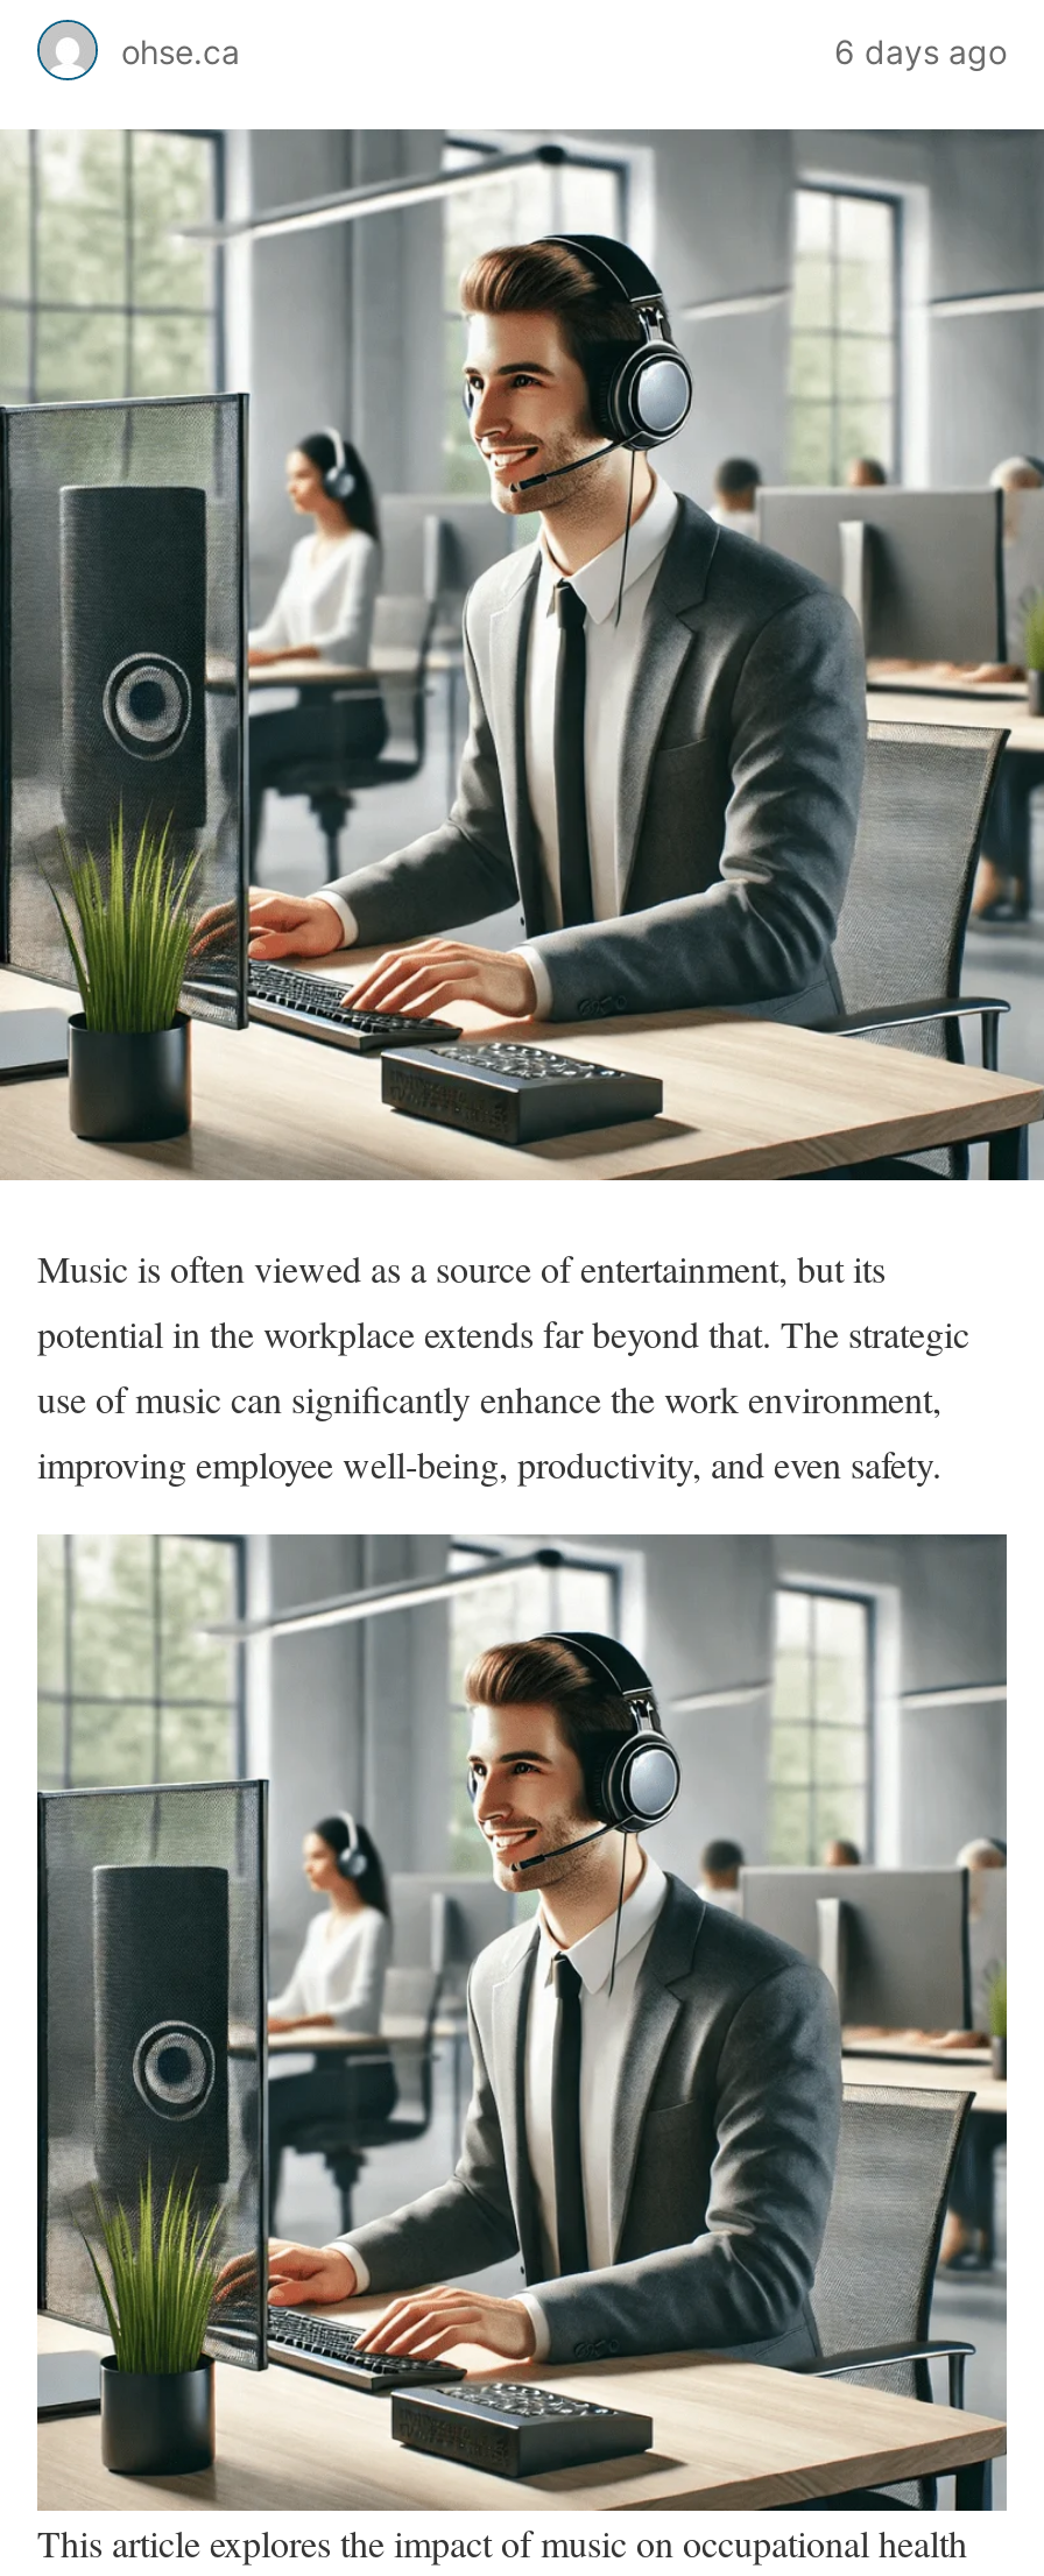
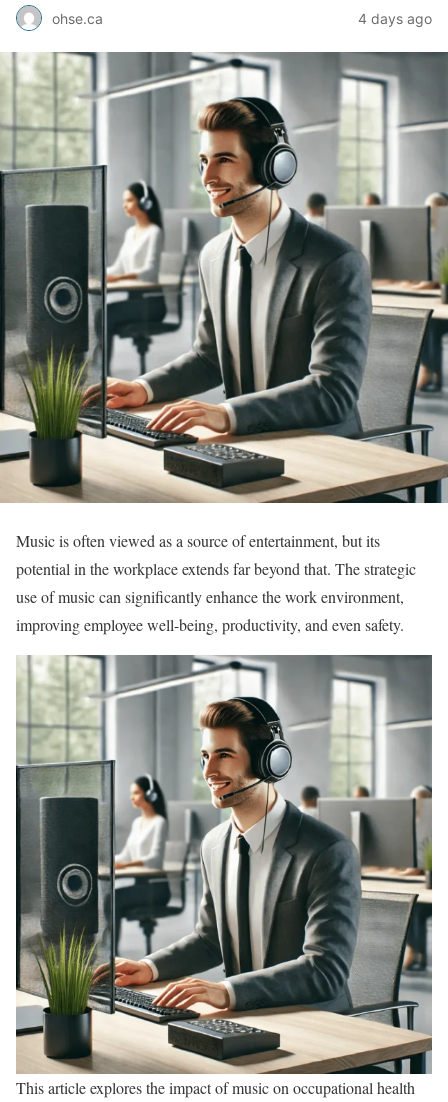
[834,30,1007,70] 6 days ago -> [358,9,432,26] 4 days ago

